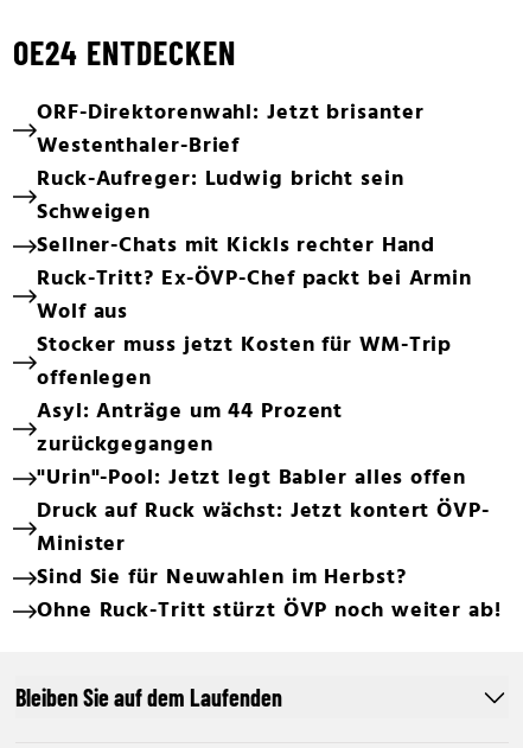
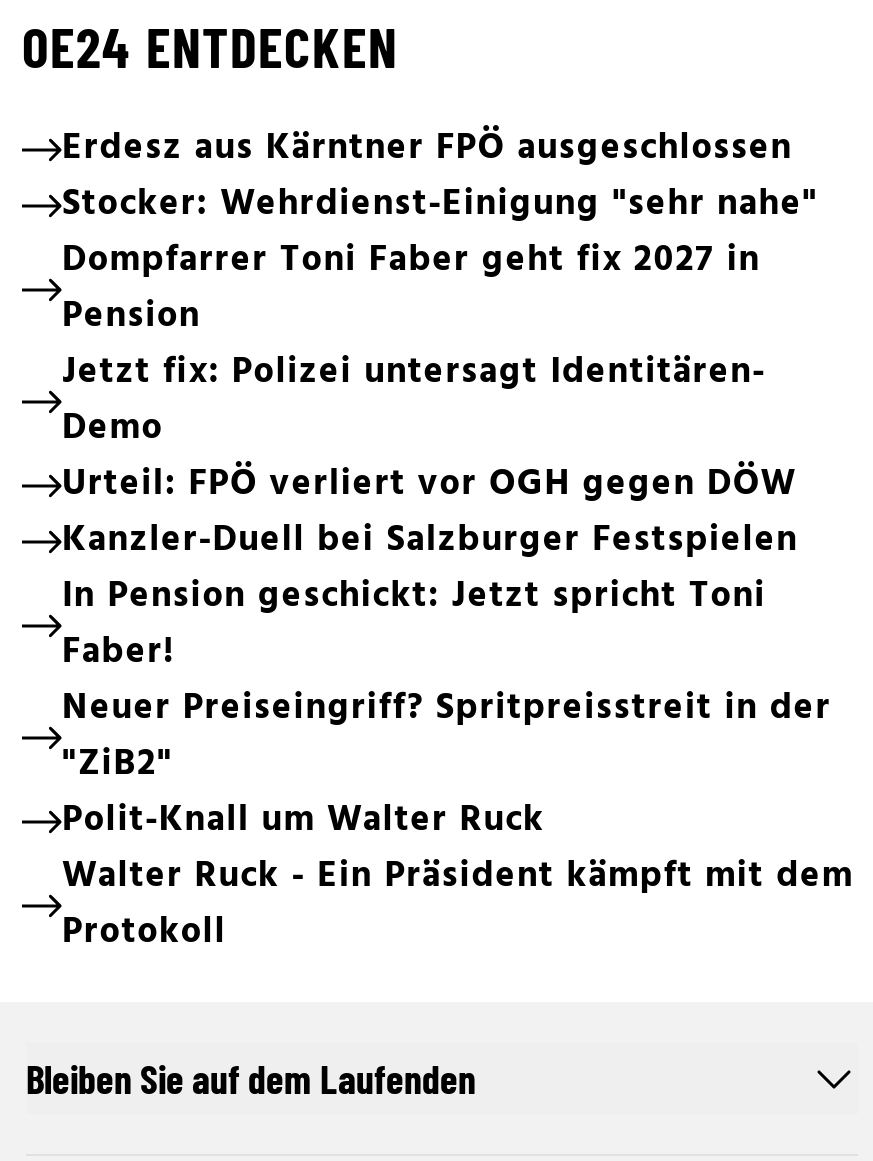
[37,95,501,628] ORF-Direktorenwahl: Jetzt brisanter | Westenthaler-Brief | Ruck-Aufreger: Ludwig bricht sein | Schweigen | Sellner-Chats mit Kickls rechter Hand | Ruck-Tritt? Ex-ÖVP-Chef packt bei Armin | Wolf aus | Stocker muss jetzt Kosten für WM-Trip | offenlegen | Asyl: Anträge um 44 Prozent | zurückgegangen | "Urin"-Pool: Jetzt legt Babler alles offen | Druck auf Ruck wächst: Jetzt kontert ÖVP- | Minister | Sind Sie für Neuwahlen im Herbst? | Ohne Ruck-Tritt stürzt ÖVP noch weiter ab! -> [62,119,854,961] Erdesz aus Kärntner FPÖ ausgeschlossen | Stocker: Wehrdienst-Einigung "sehr nahe" | Dompfarrer Toni Faber geht fix 2027 in | Pension | Jetzt fix: Polizei untersagt Identitären- | Demo | Urteil: FPÖ verliert vor OGH gegen DÖW | Kanzler-Duell bei Salzburger Festspielen | In Pension geschickt: Jetzt spricht Toni | Faber! | Neuer Preiseingriff? Spritpreisstreit in der | "ZiB2" | Polit-Knall um Walter Ruck | Walter Ruck - Ein Präsident kämpft mit dem | Protokoll

